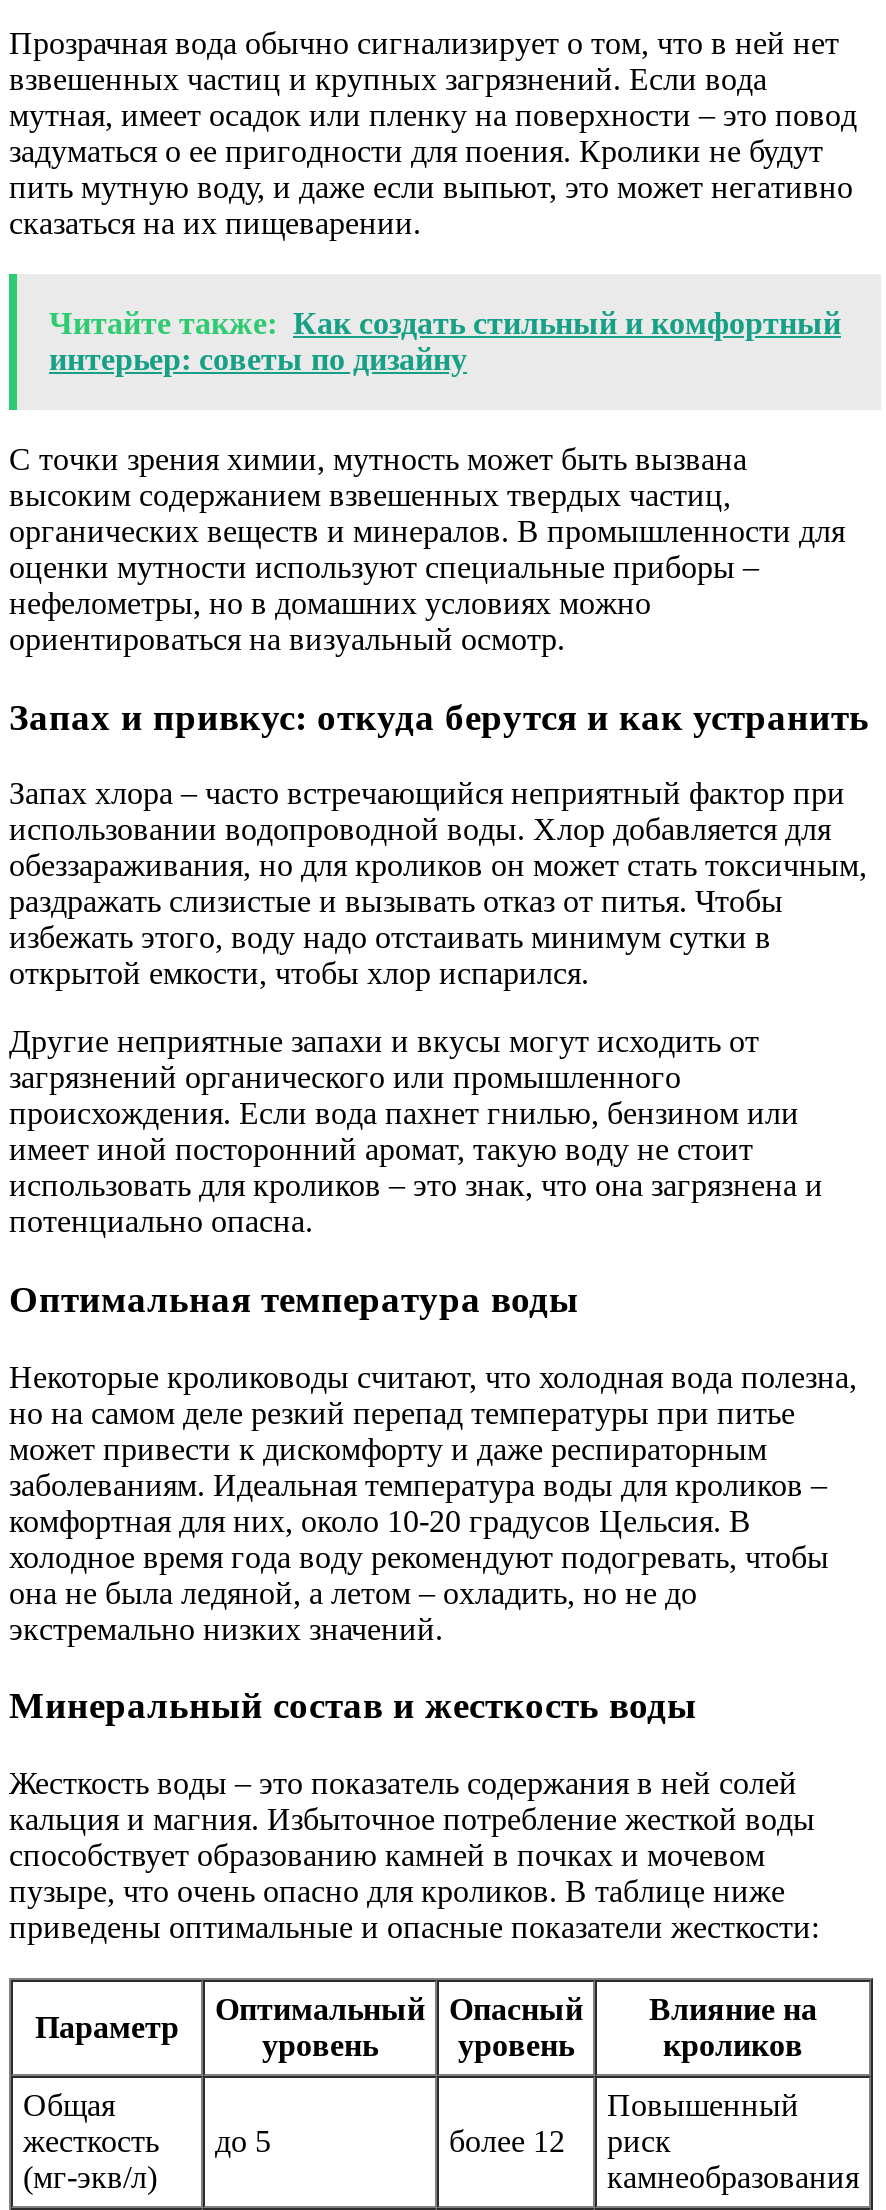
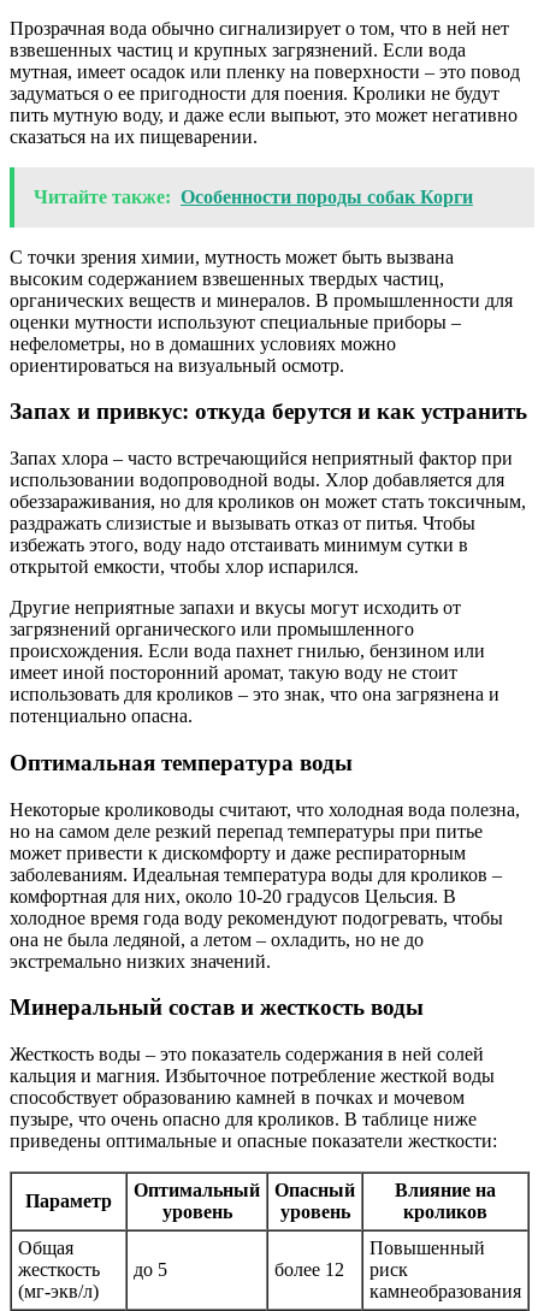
[49,306,841,376] Читайте также: Как создать стильный и комфортный | интерьер: советы по дизайну -> [34,186,473,207] Читайте также: Особенности породы собак Корги

